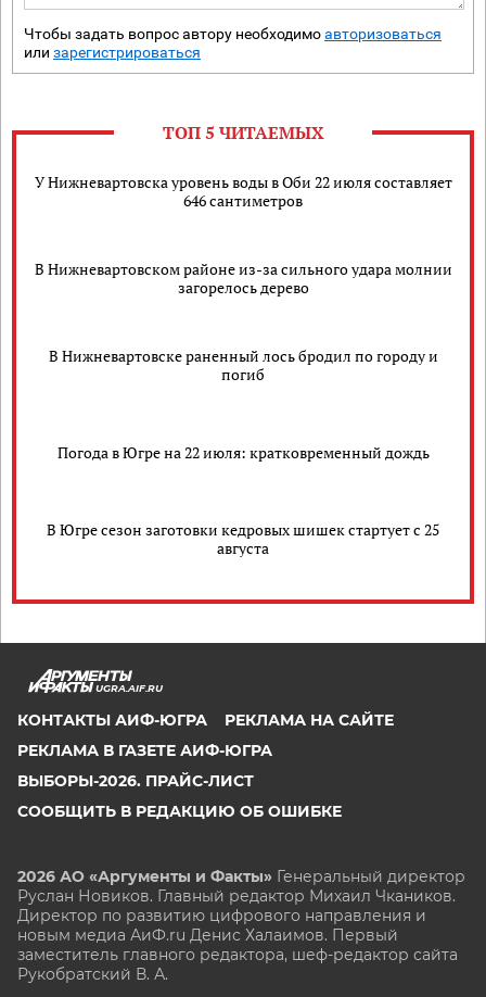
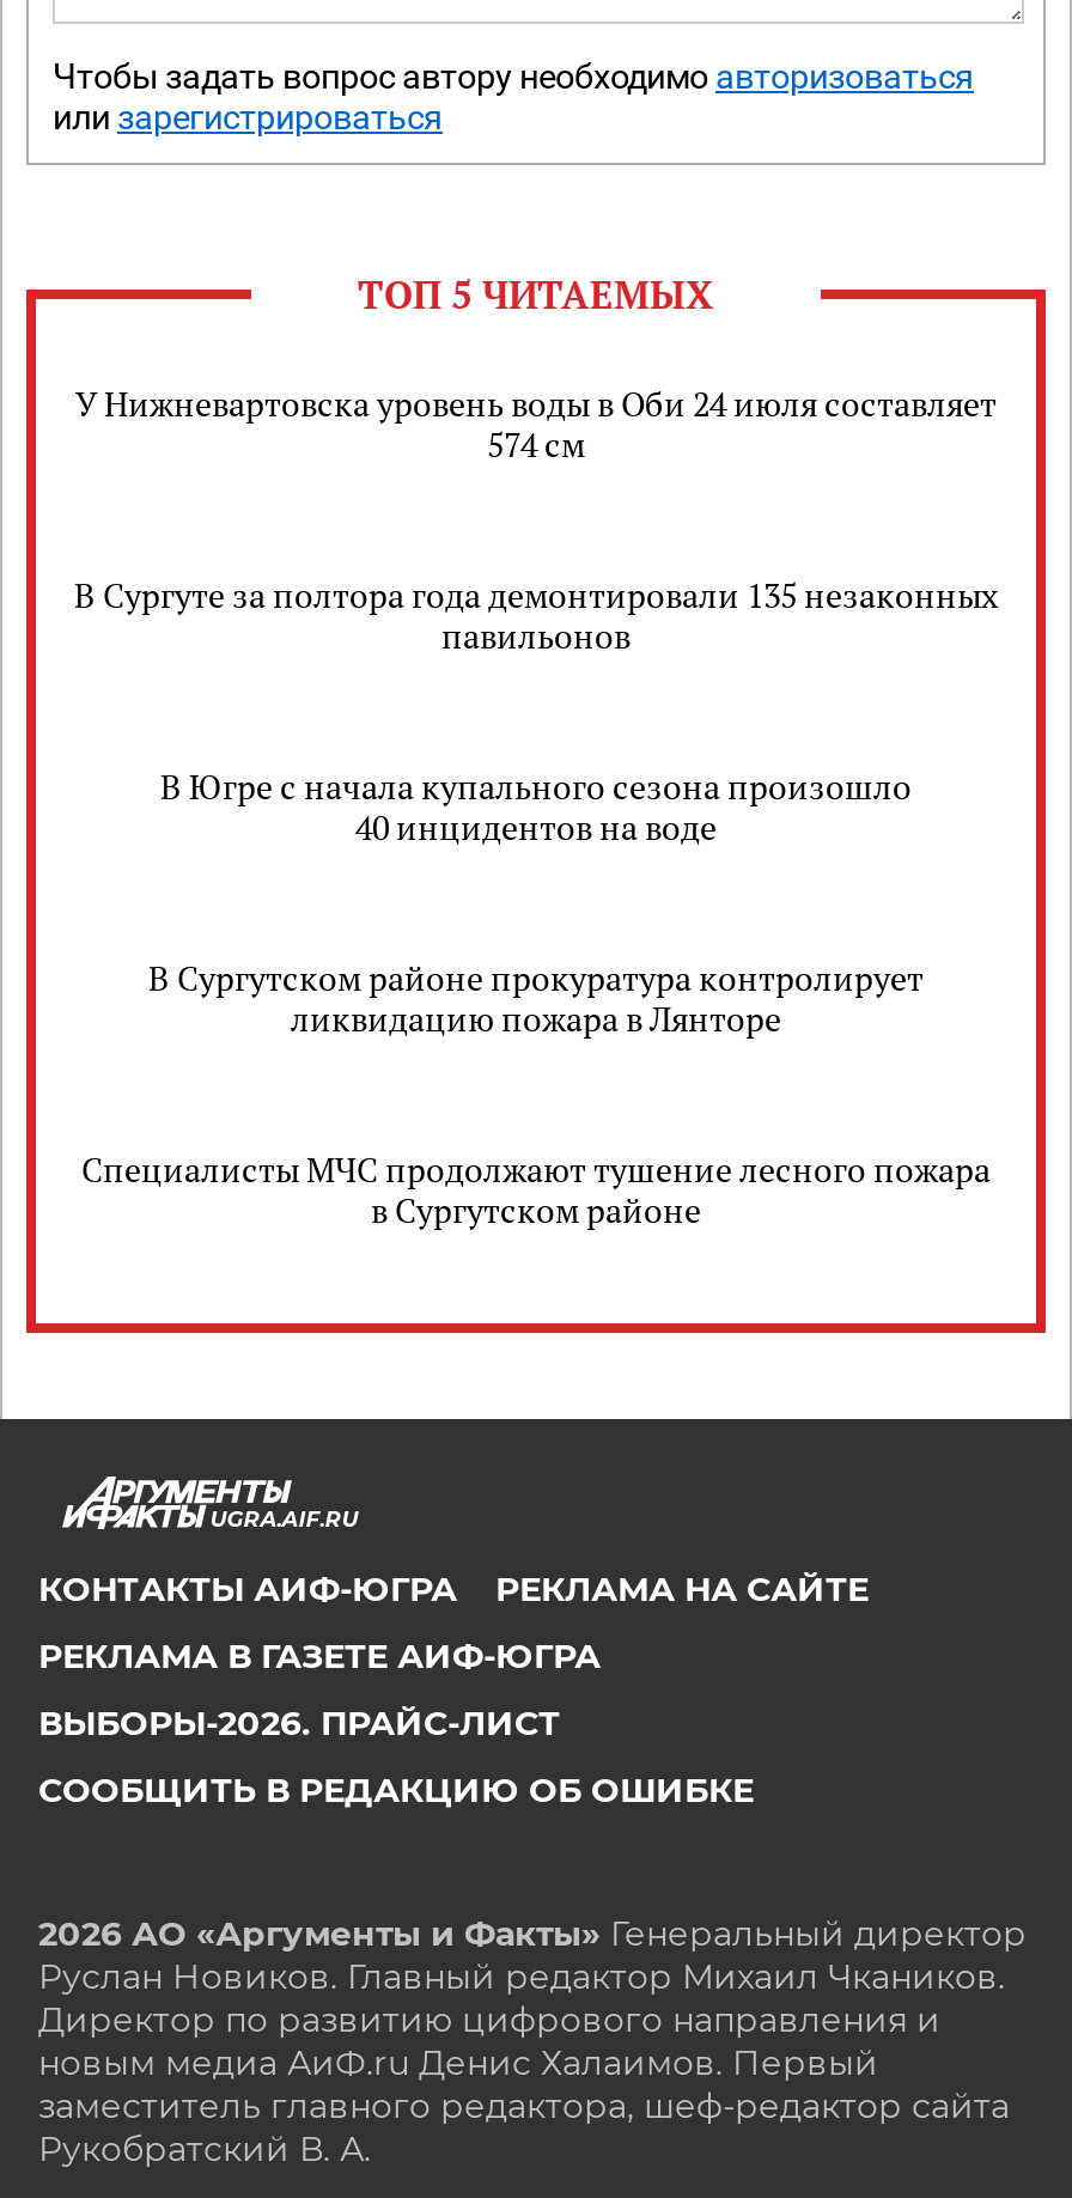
[34,172,452,211] У Нижневартовска уровень воды в Оби 22 июля составляет | 646 сантиметров -> [75,380,997,467] У Нижневартовска уровень воды в Оби 24 июля составляет | 574 см
[34,258,452,298] В Нижневартовском районе из-за сильного удара молнии | загорелось дерево -> [74,572,998,658] В Сургуте за полтора года демонтировали 135 незаконных | павильонов
[48,345,438,384] В Нижневартовске раненный лось бродил по городу и | погиб -> [160,763,912,850] В Югре с начала купального сезона произошло | 40 инцидентов на воде
[57,441,429,462] Погода в Югре на 22 июля: кратковременный дождь -> [148,955,924,1041] В Сургутском районе прокуратура контролирует | ликвидацию пожара в Лянторе
[47,519,439,558] В Югре сезон заготовки кедровых шишек стартует с 25 | августа -> [81,1146,991,1232] Специалисты МЧС продолжают тушение лесного пожара | в Сургутском районе

